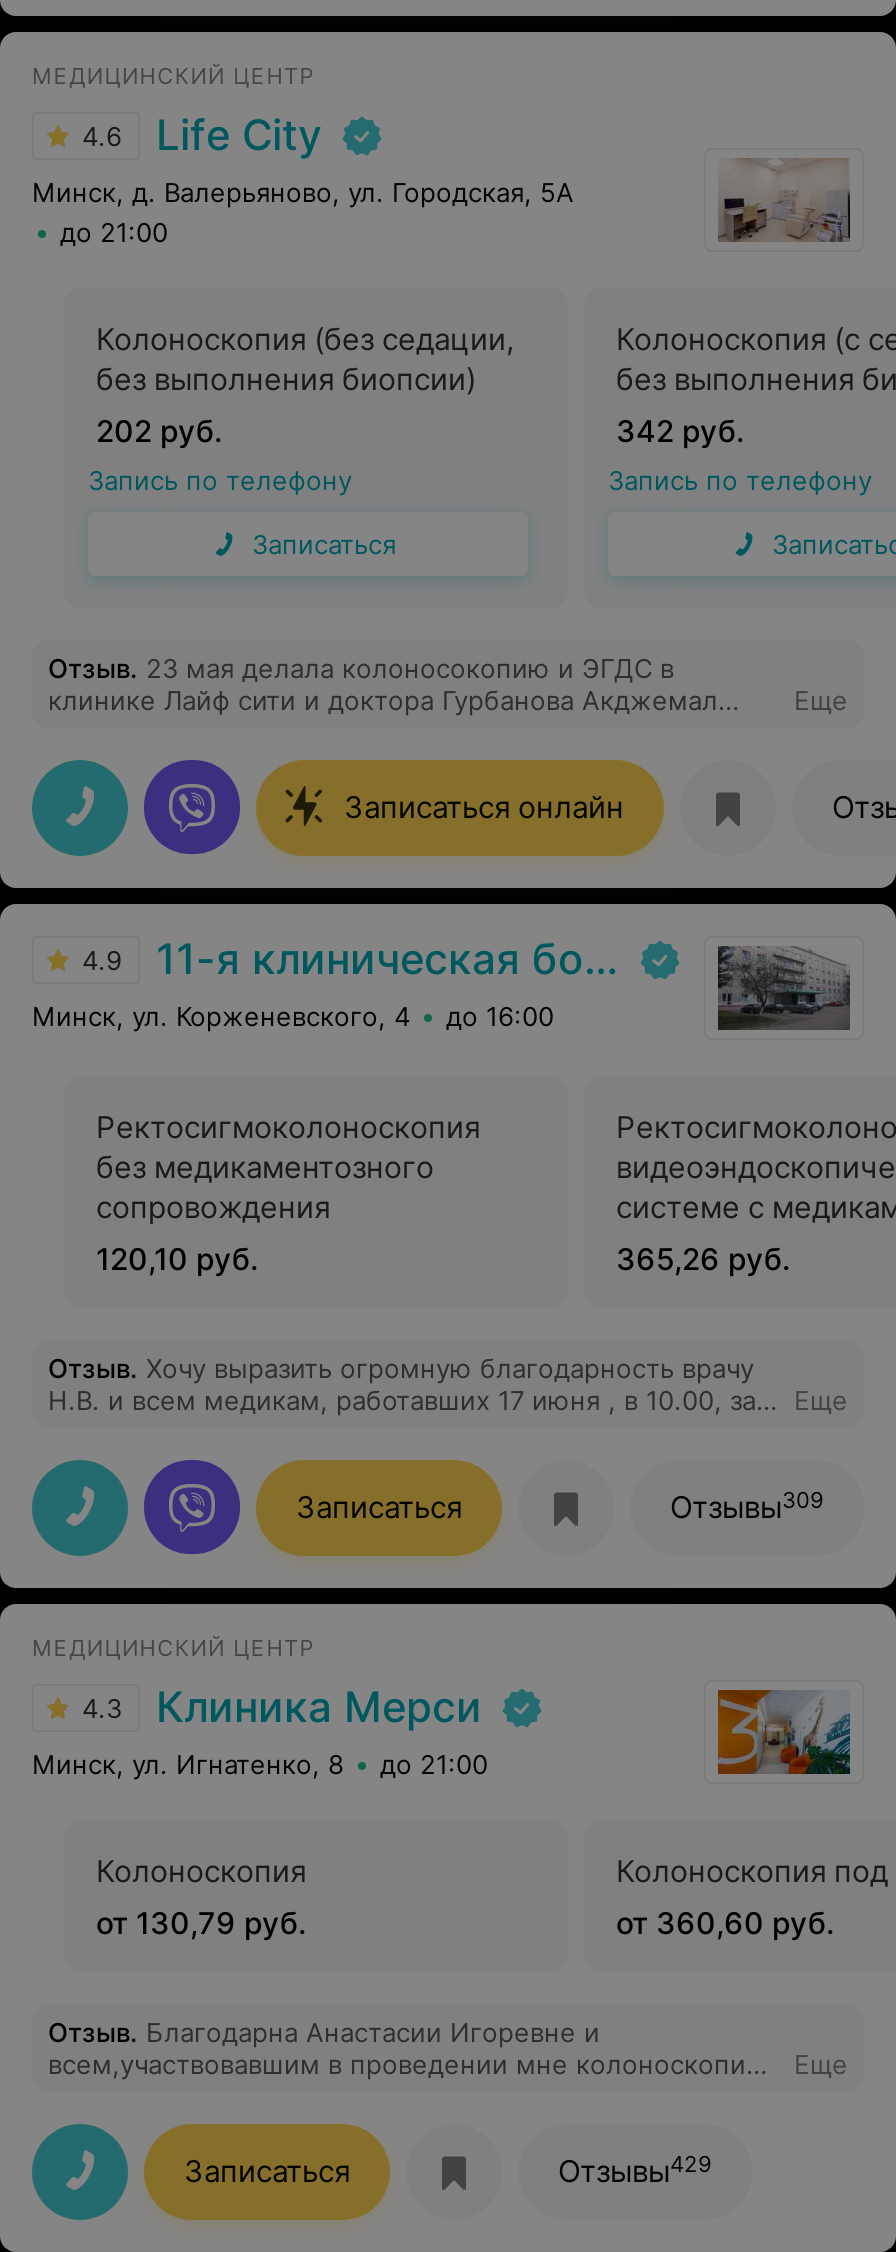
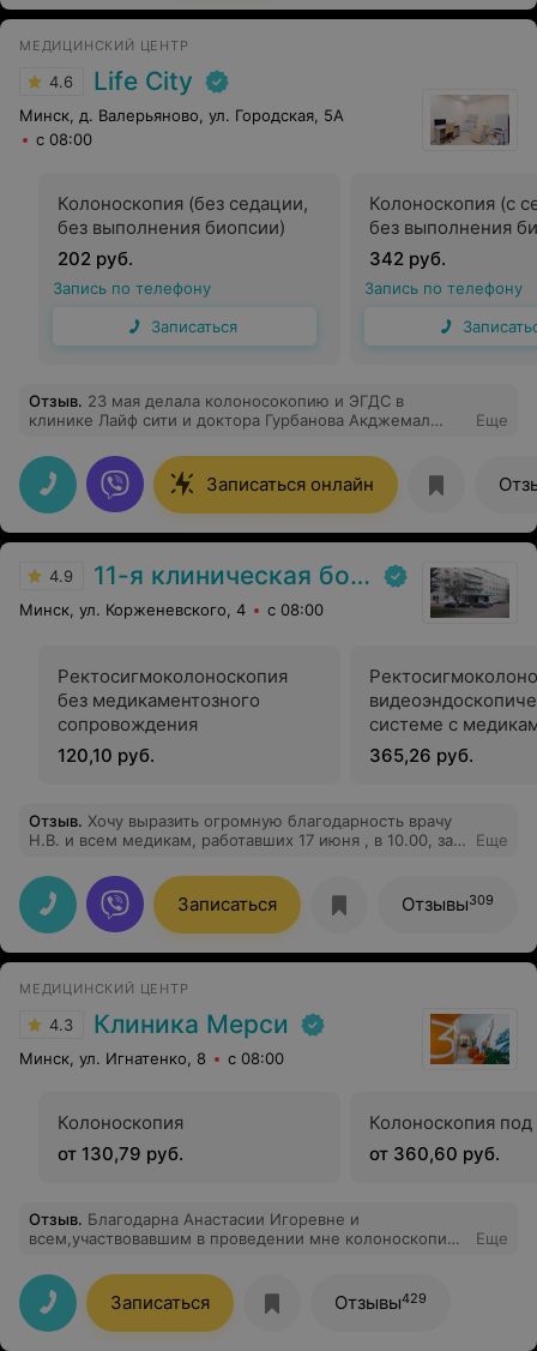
[60,216,168,248] до 21:00 -> [36,130,92,149] с 08:00
[32,1000,554,1032] Минск, ул. Корженевского, 4 до 16:00 -> [19,600,324,619] Минск, ул. Корженевского, 4 с 08:00
[32,1748,488,1780] Минск, ул. Игнатенко, 8 до 21:00 -> [19,1049,284,1068] Минск, ул. Игнатенко, 8 с 08:00

